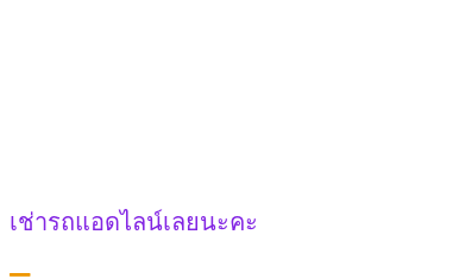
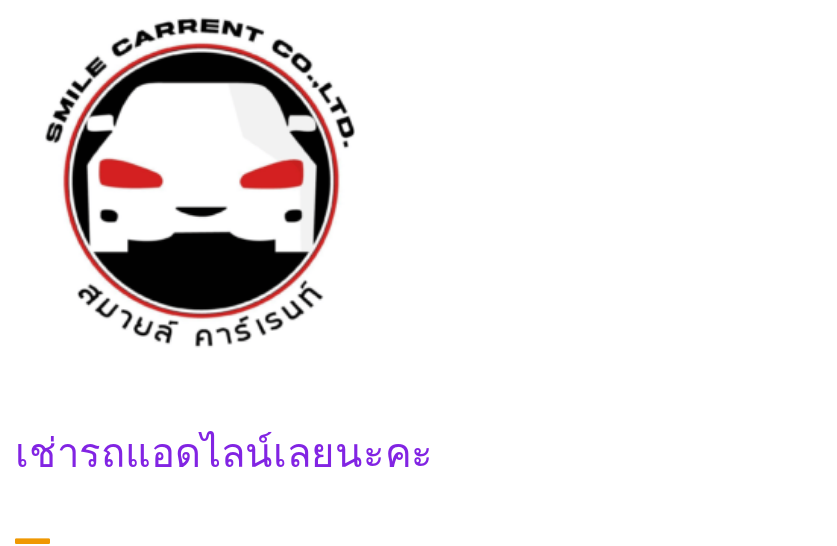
none -> [45,17,357,347] [image]

